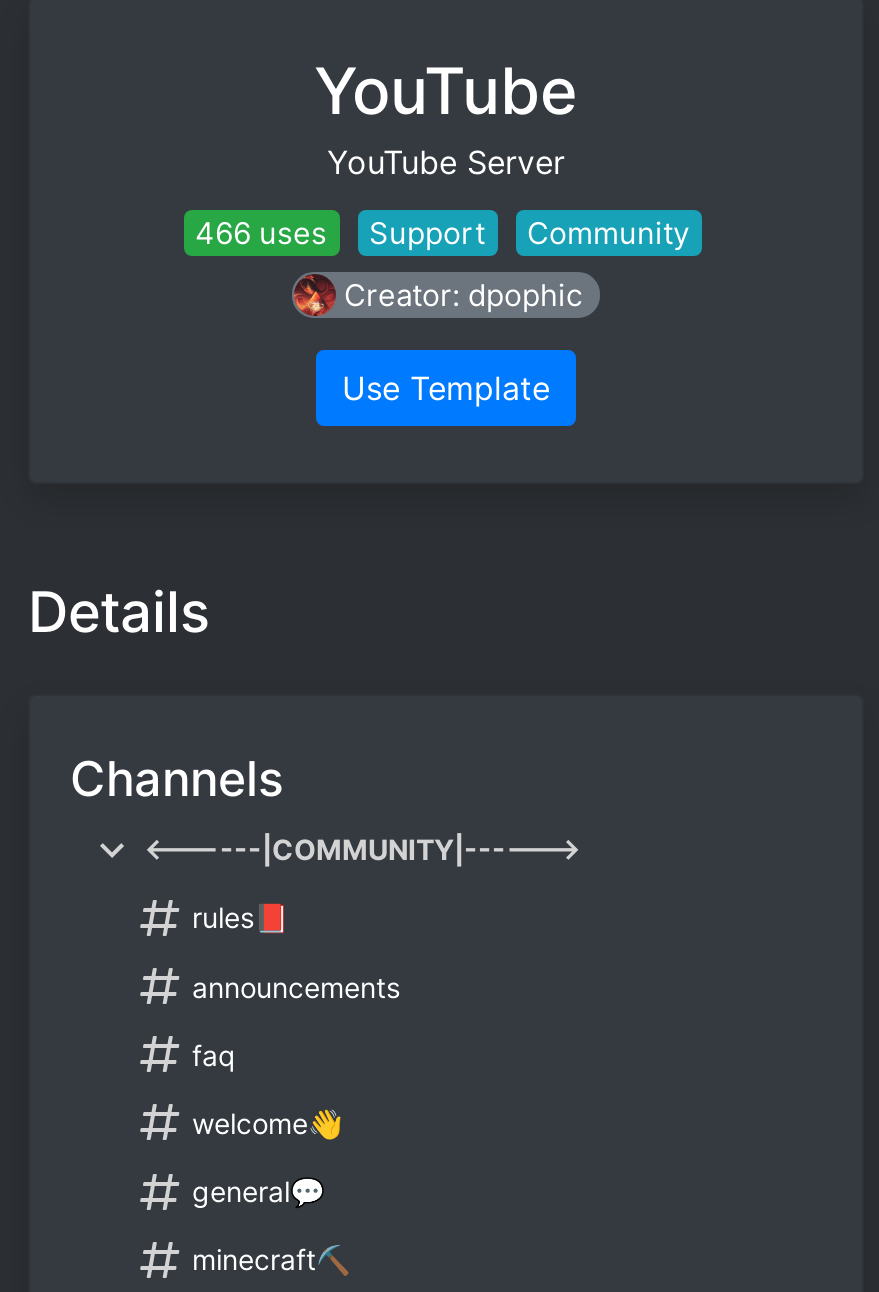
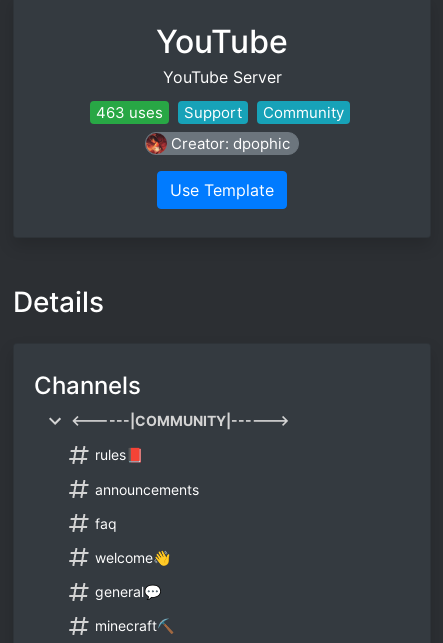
[195,214,689,252] 466 uses Support Community -> [96,103,344,122] 463 uses Support Community

